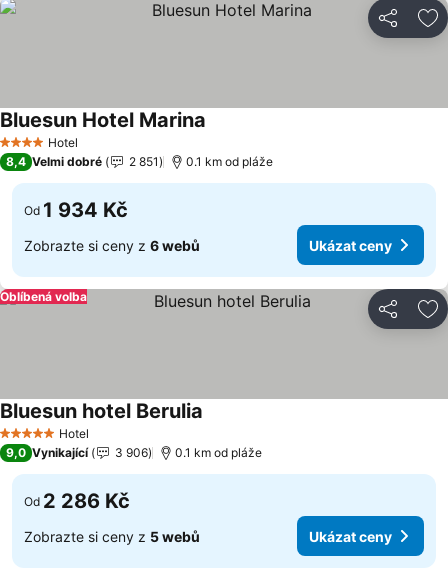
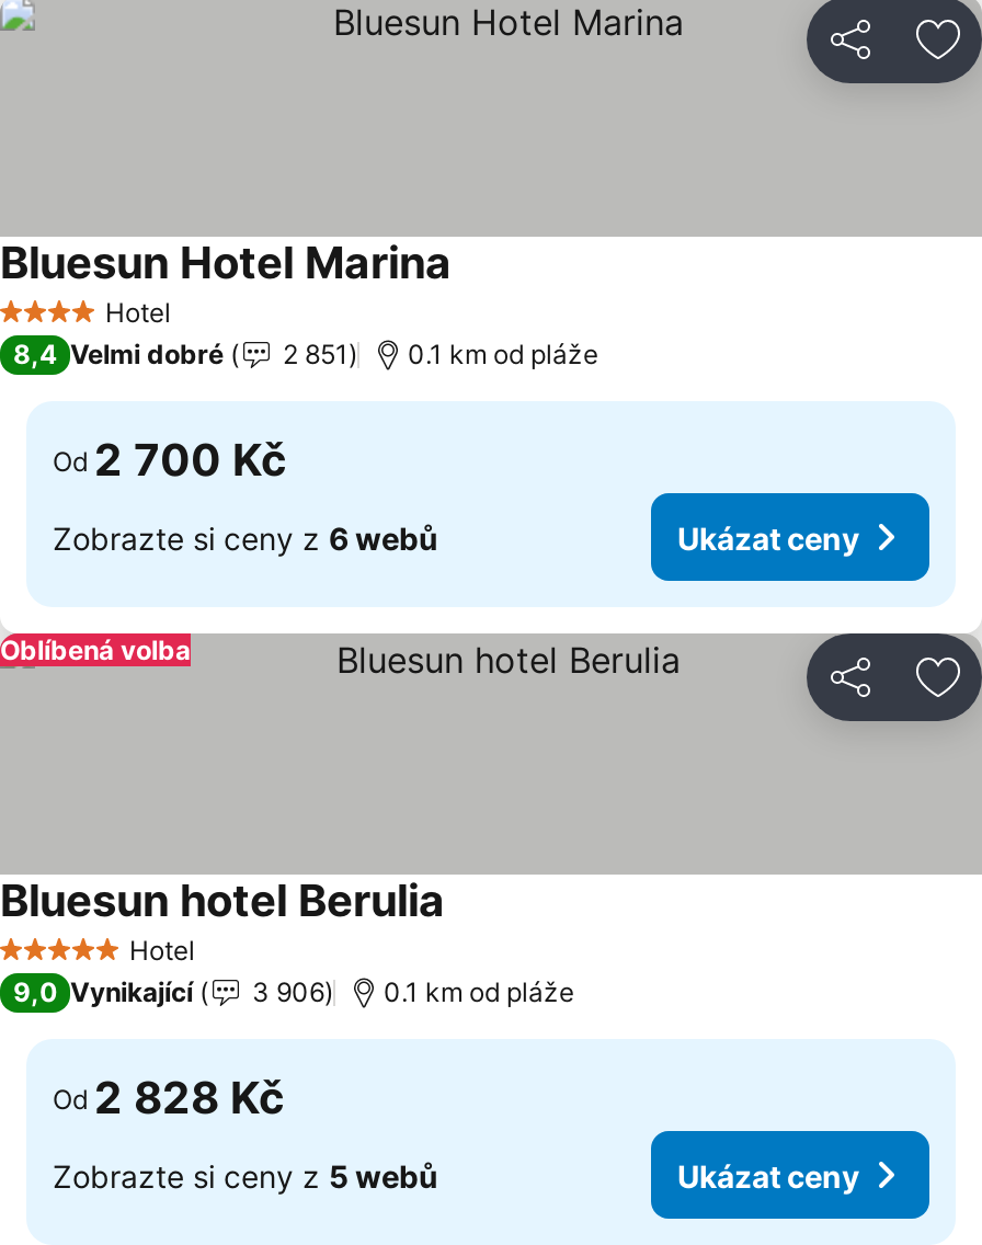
[24,198,128,222] Od 1 934 Kč -> [53,434,287,487] Od 2 700 Kč
[24,489,130,513] Od 2 286 Kč -> [53,1072,285,1124] Od 2 828 Kč

